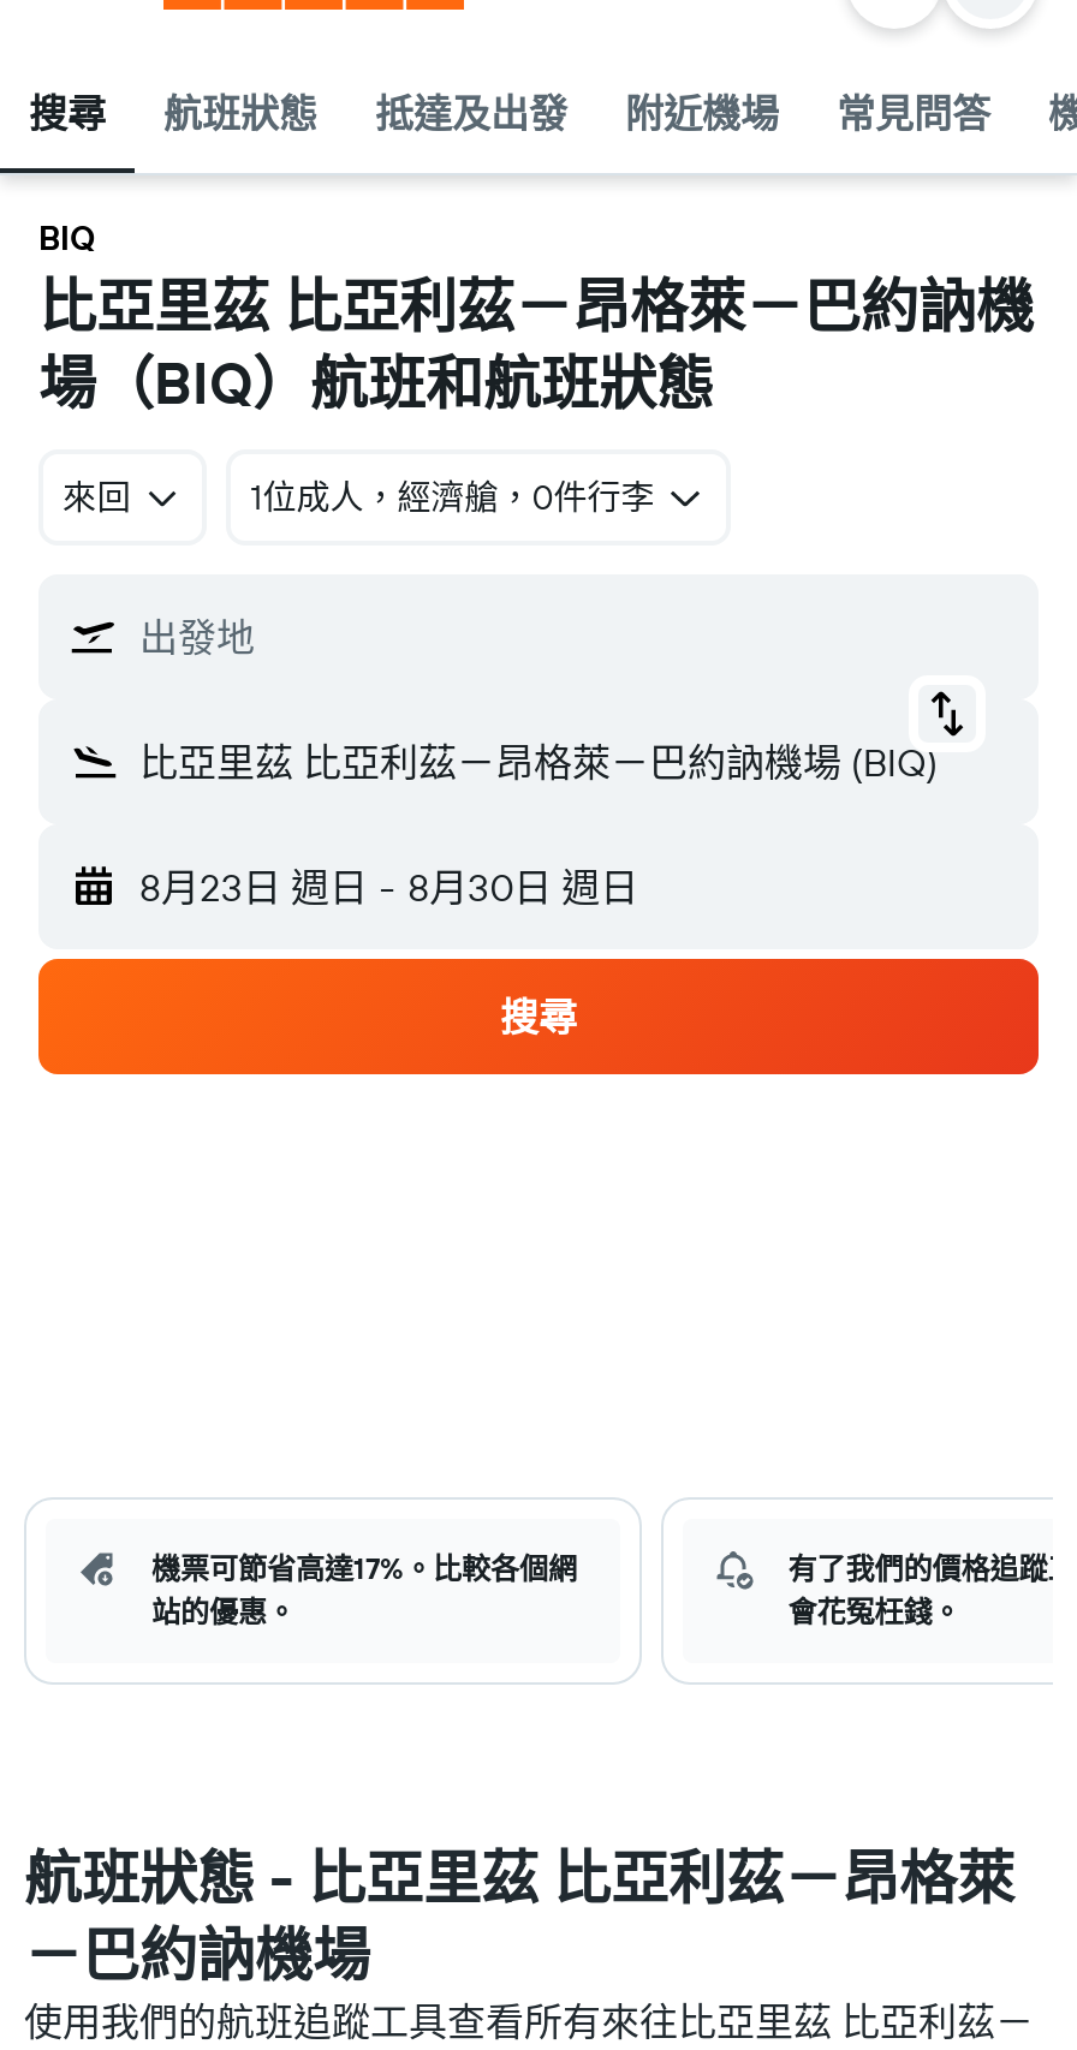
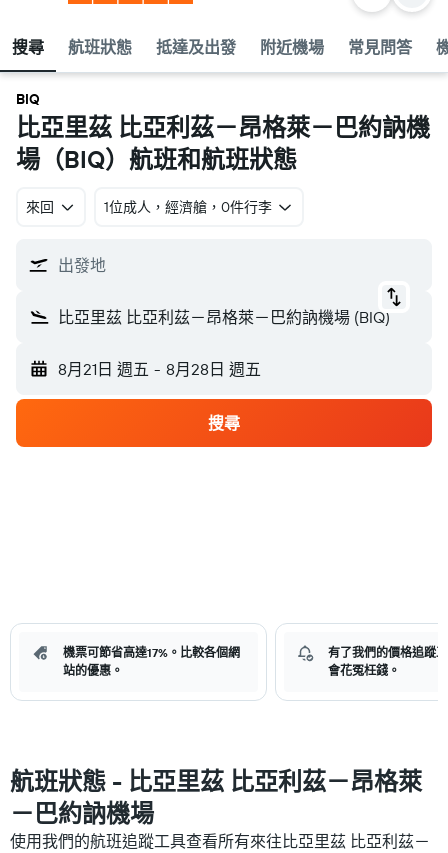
[139,863,639,911] 8月23日 週日 - 8月30日 週日 -> [58,359,261,379] 8月21日 週五 - 8月28日 週五

